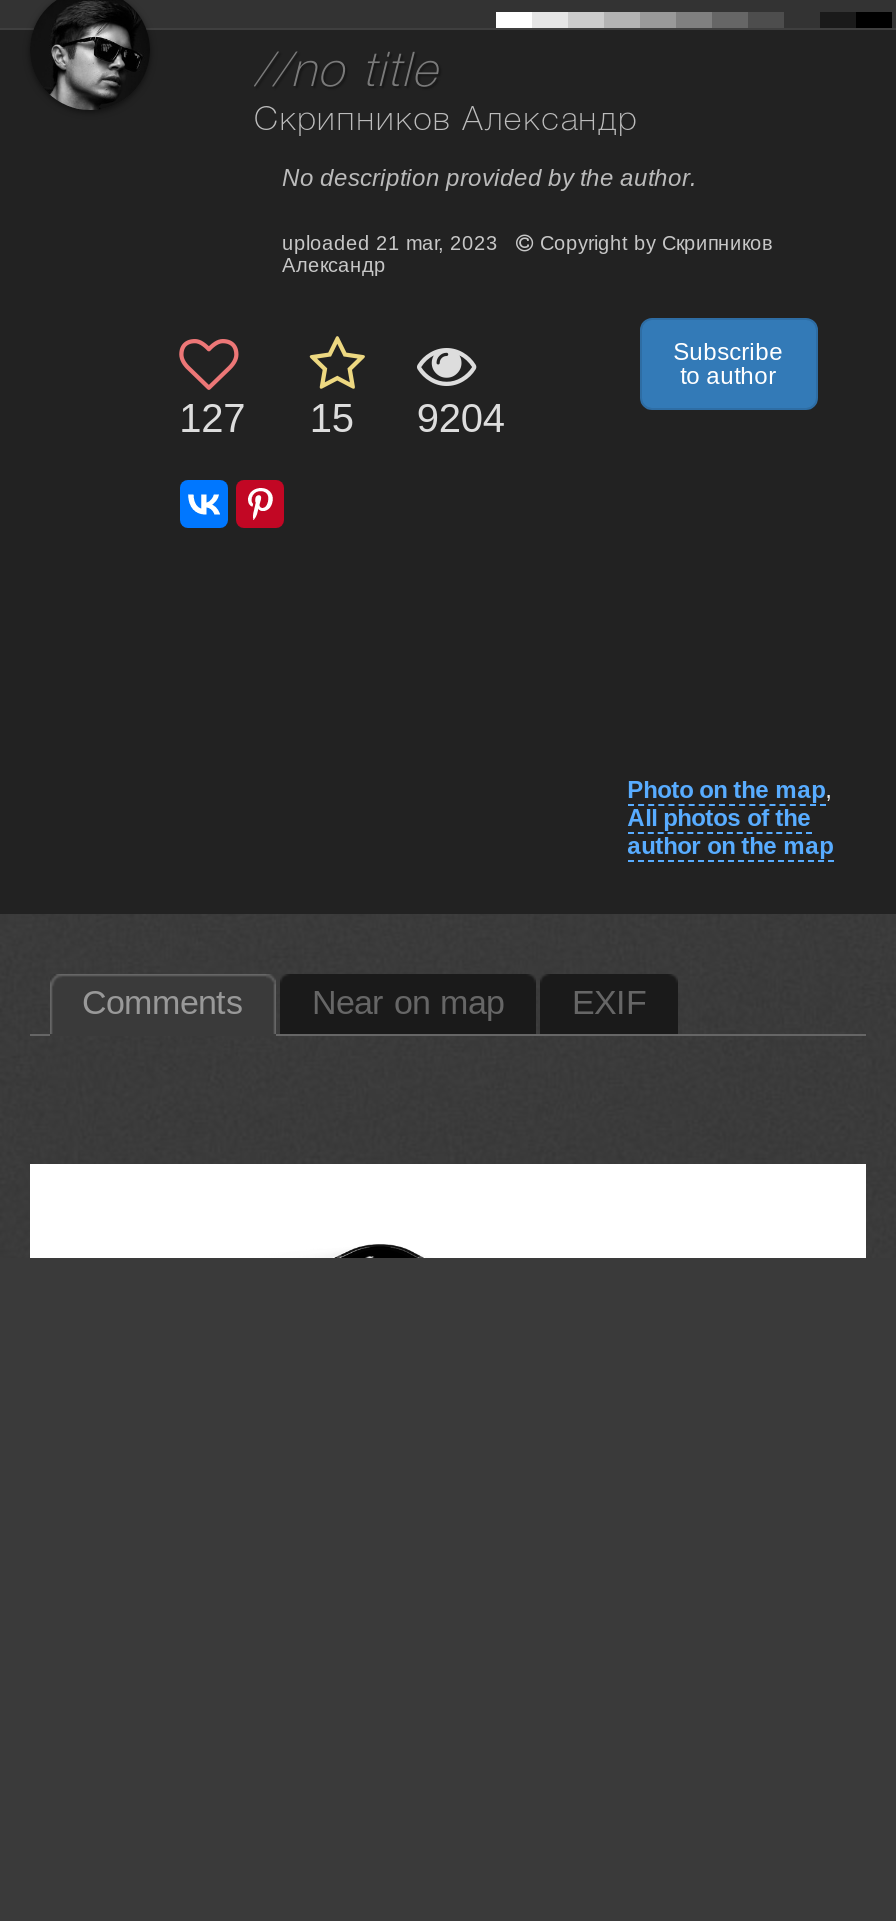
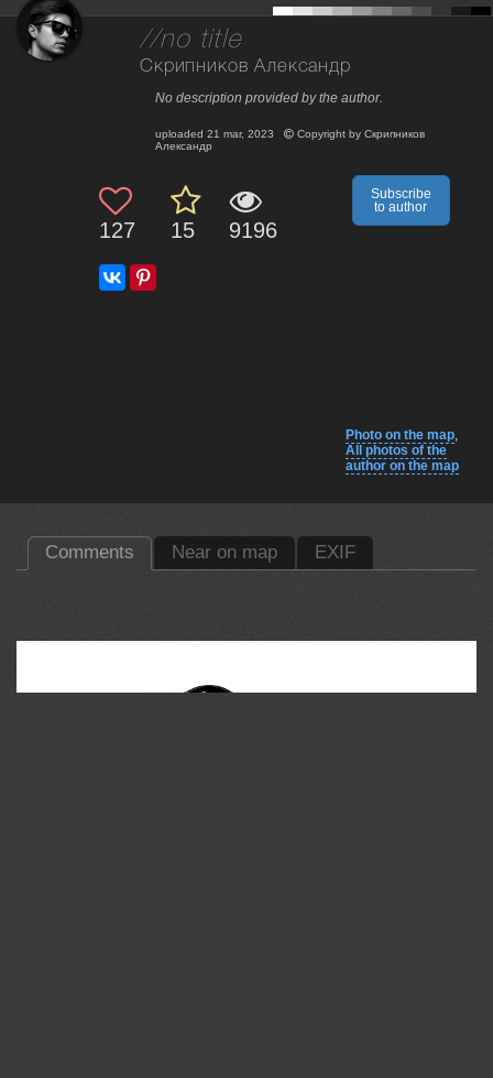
[179,395,505,439] 127 15 9204 -> [99,218,278,242] 127 15 9196

